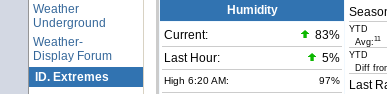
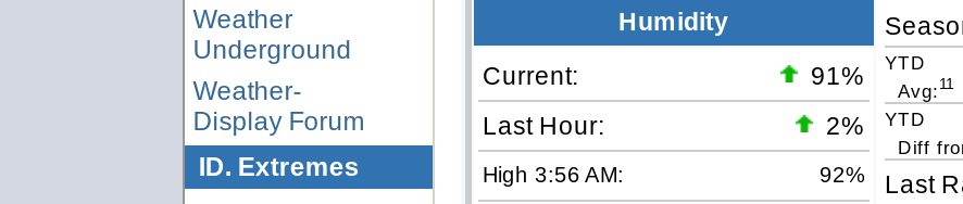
[315,29,340,41] 83% -> [811,63,865,89] 91%
[319,50,368,64] 5% YTD -> [820,109,926,139] 2% YTD
[164,75,229,86] High 6:20 AM: -> [483,163,624,187] High 3:56 AM:
[319,75,340,86] 97% -> [820,163,865,187] 92%

